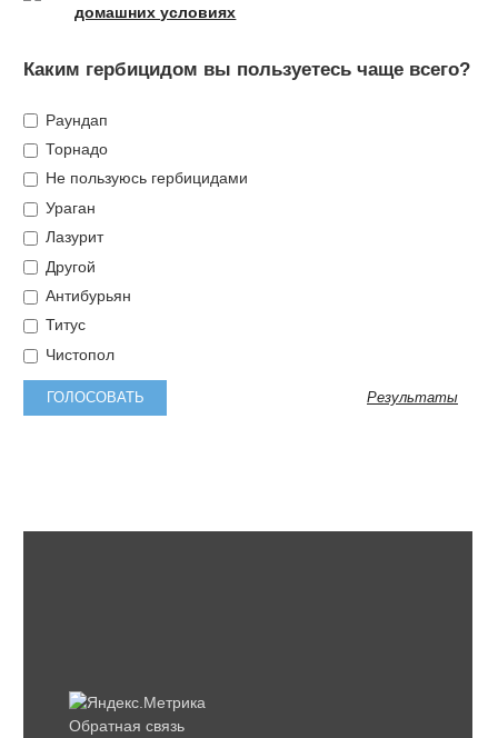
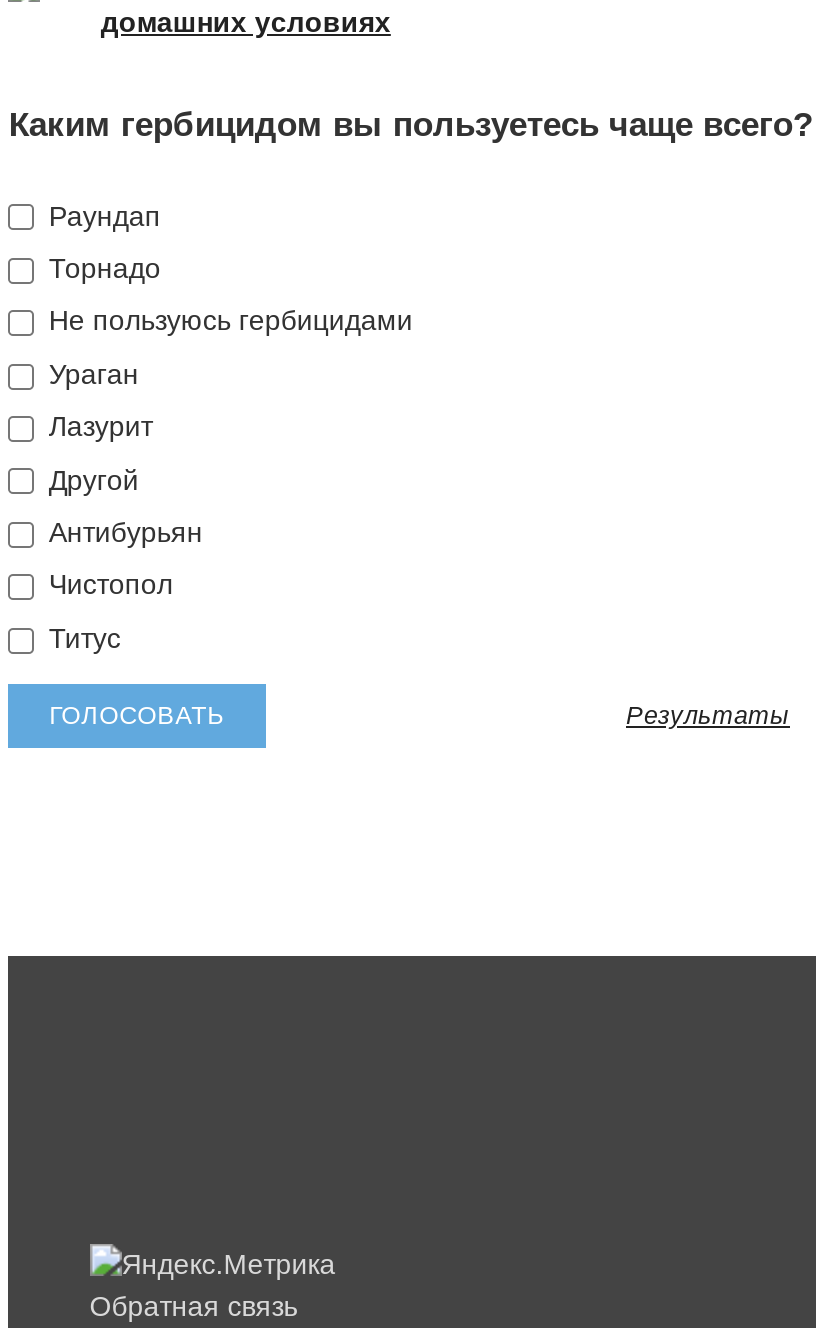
moved [42,316,86,334] -> [41,621,121,653]: Титус
moved [42,345,115,363] -> [41,569,173,601]: Чистопол

